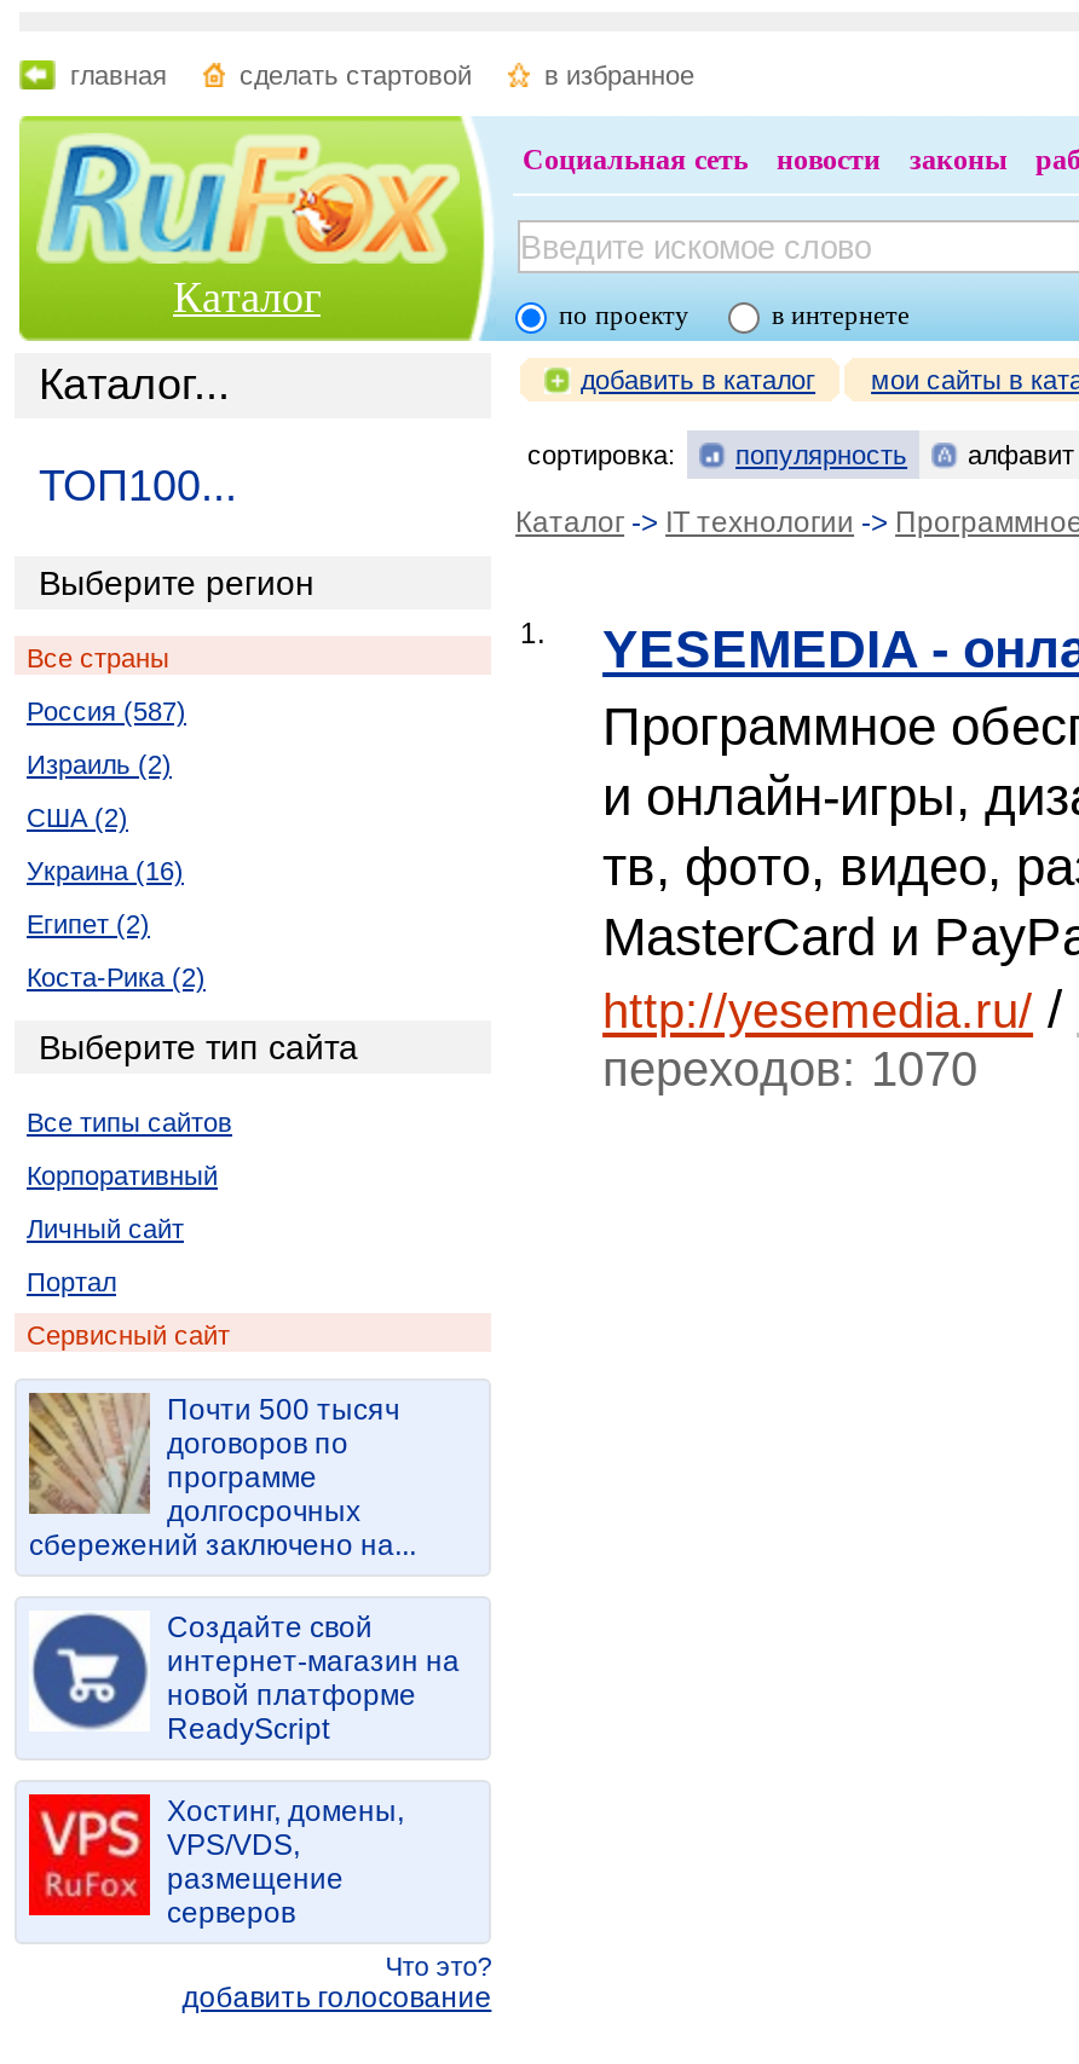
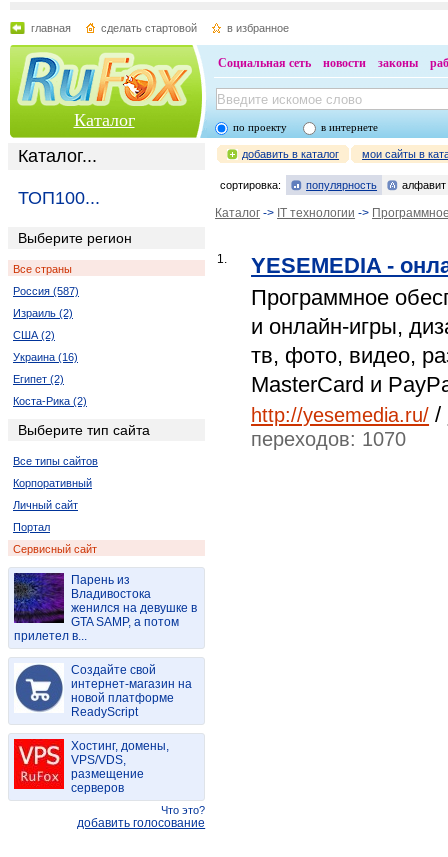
[27,1391,416,1562] [image] | Почти 500 тысяч | договоров по | программе | долгосрочных | сбережений заключено на... -> [13,572,197,643] [image] | Парень из | Владивостока | женился на девушке в | GTA SAMP, а потом | прилетел в...

